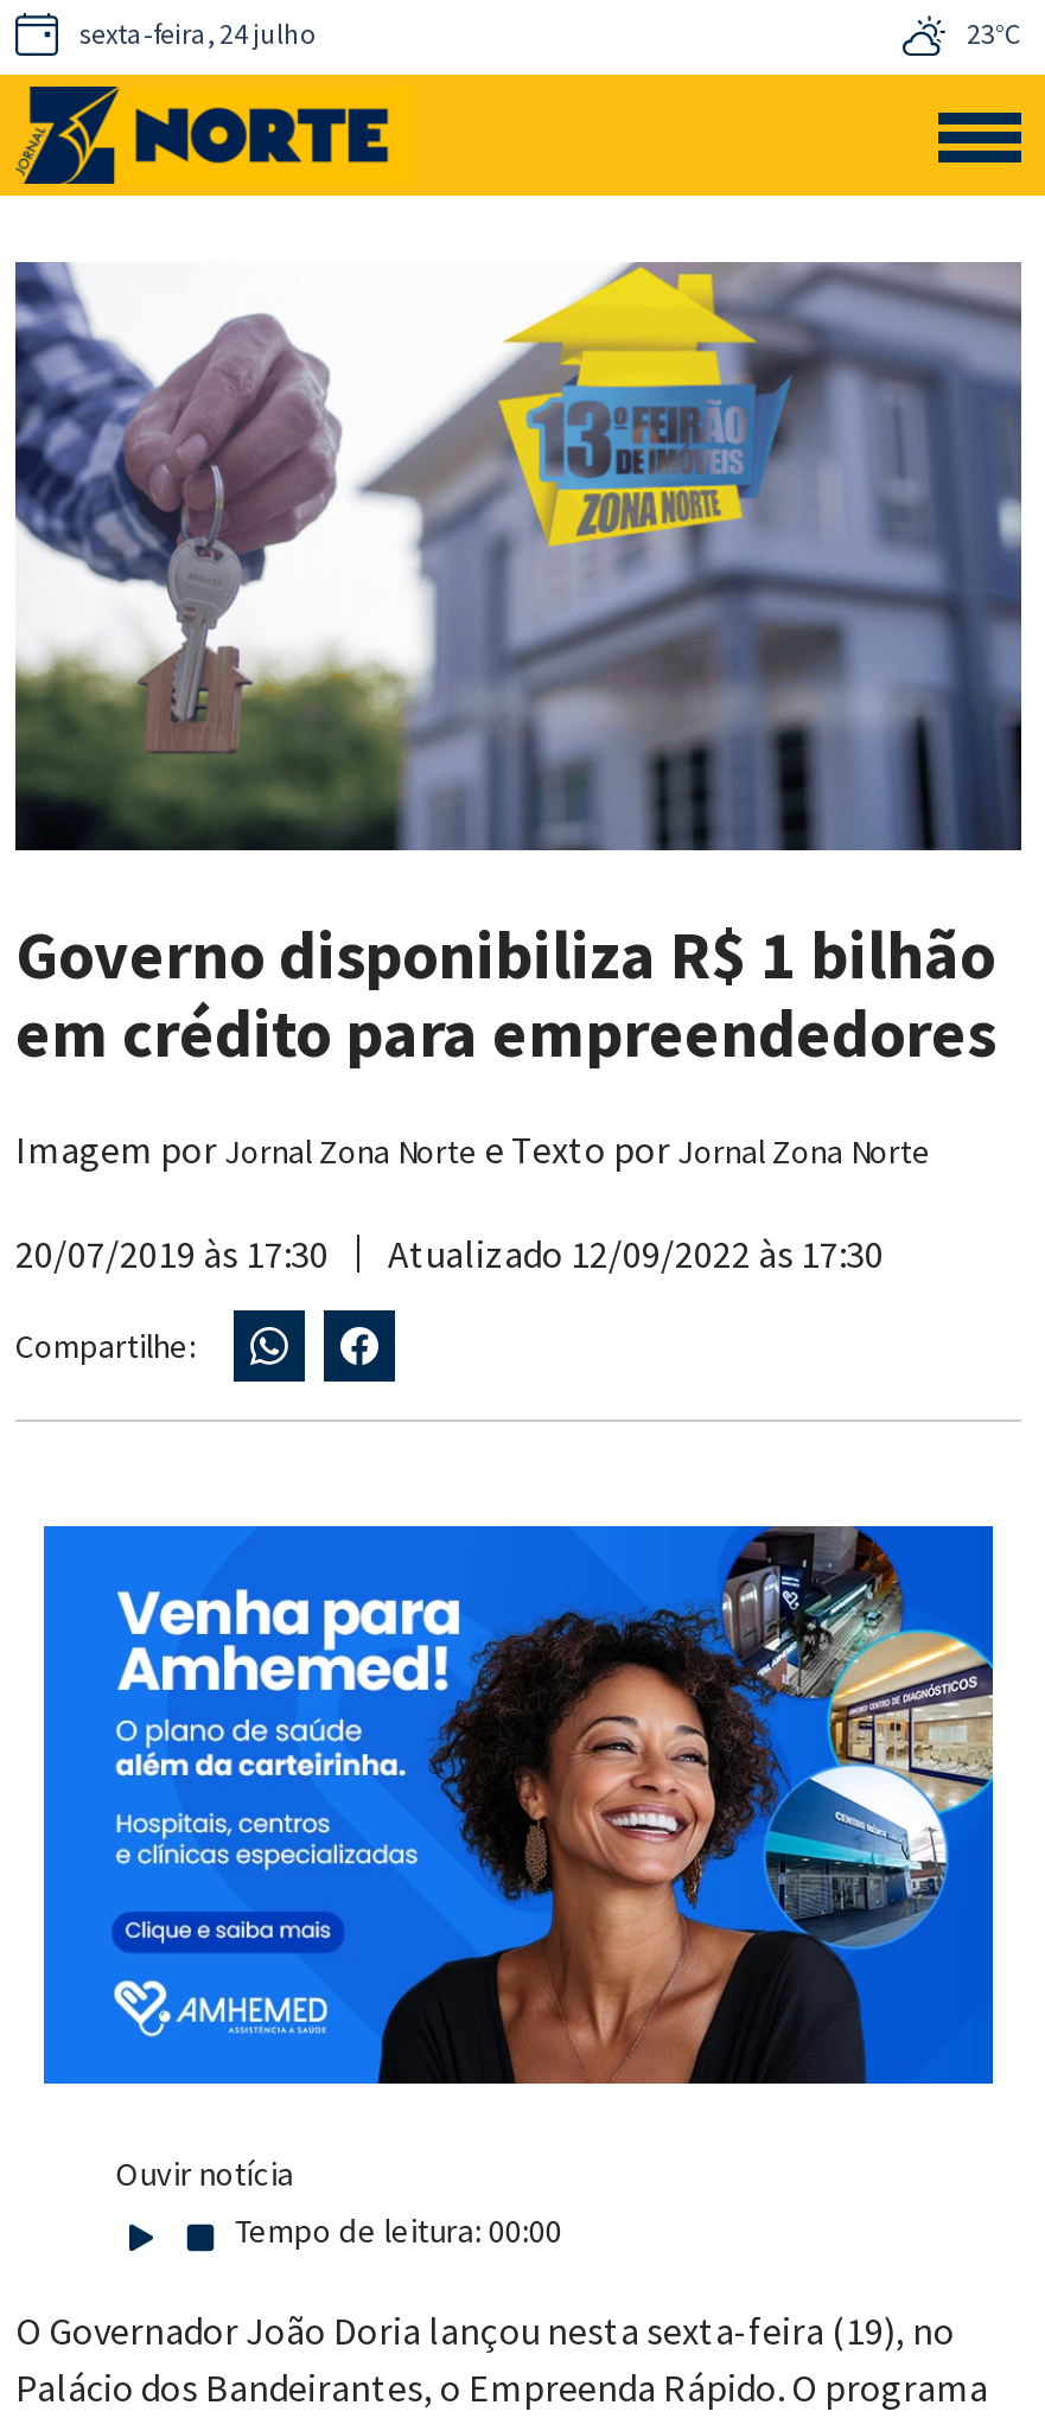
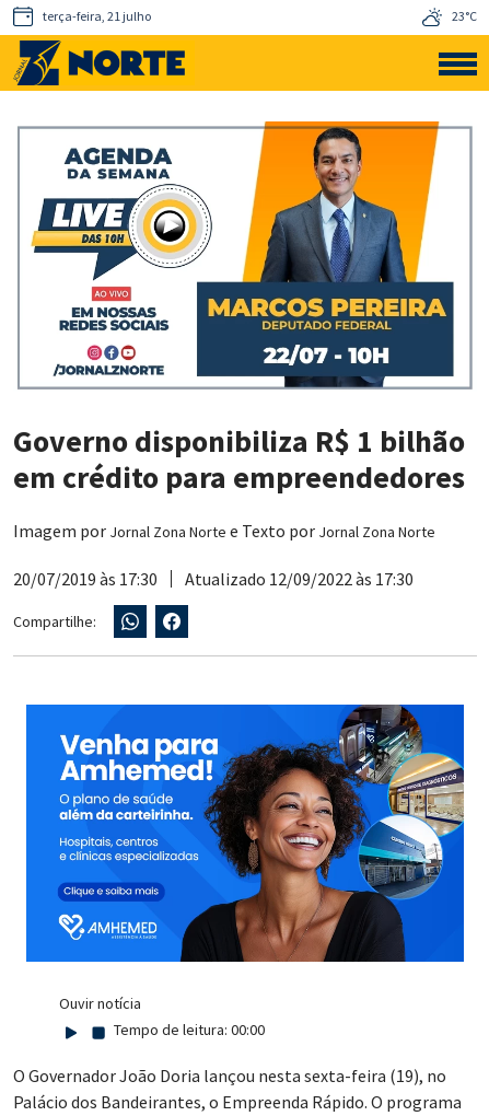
[79,15,314,51] sexta-feira, 24 julho -> [43,8,151,24] terça-feira, 21 julho
[13,260,1024,853] [image] -> [13,120,477,393] [image]

